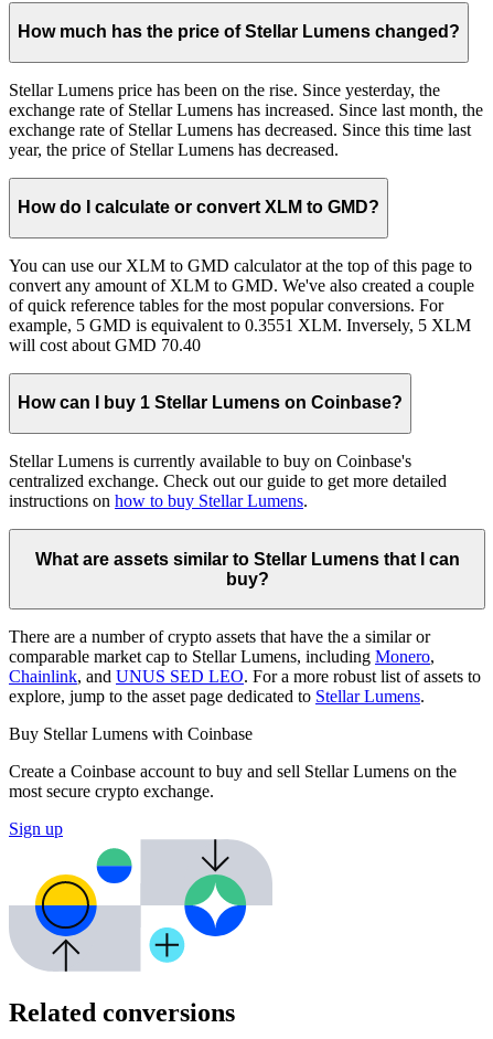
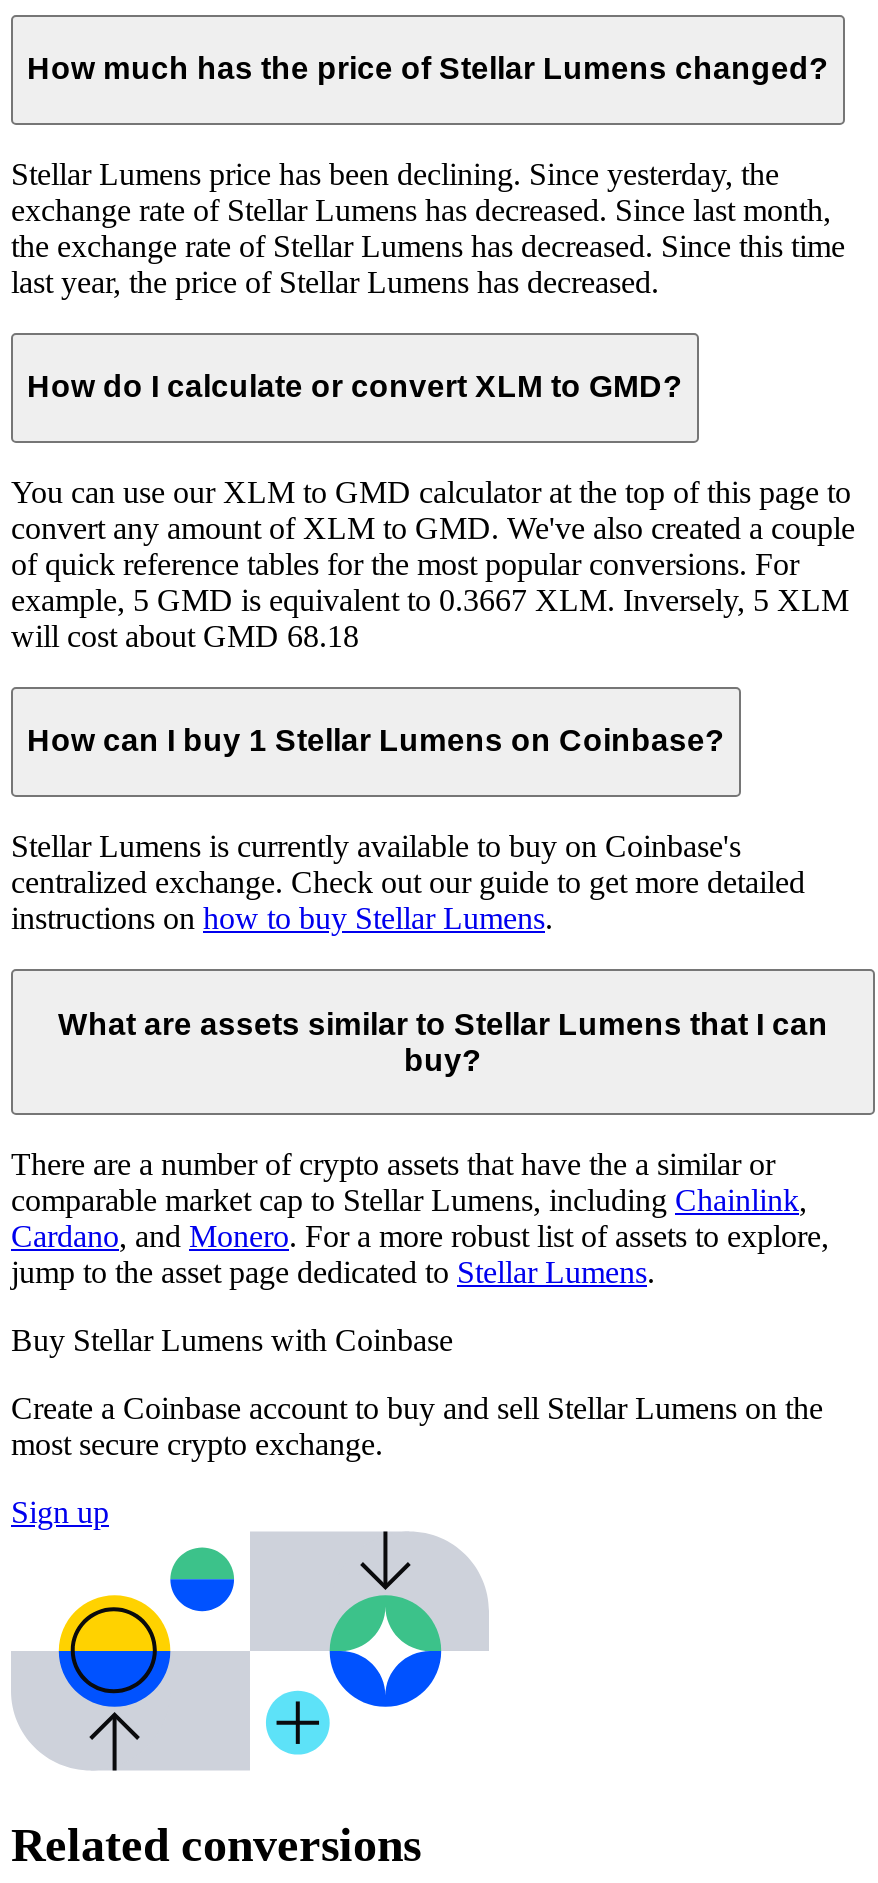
[9,80,483,159] Stellar Lumens price has been on the rise. Since yesterday, the | exchange rate of Stellar Lumens has increased. Since last month, the | exchange rate of Stellar Lumens has decreased. Since this time last | year, the price of Stellar Lumens has decreased. -> [11,156,845,298] Stellar Lumens price has been declining. Since yesterday, the | exchange rate of Stellar Lumens has decreased. Since last month, | the exchange rate of Stellar Lumens has decreased. Since this time | last year, the price of Stellar Lumens has decreased.
[9,316,471,334] example, 5 GMD is equivalent to 0.3551 XLM. Inversely, 5 XLM -> [11,583,849,617] example, 5 GMD is equivalent to 0.3667 XLM. Inversely, 5 XLM
[9,336,201,354] will cost about GMD 70.40 -> [11,619,359,653] will cost about GMD 68.18
[9,647,481,706] comparable market cap to Stellar Lumens, including Monero, | Chainlink, and UNUS SED LEO. For a more robust list of assets to | explore, jump to the asset page dedicated to Stellar Lumens. -> [11,1183,829,1289] comparable market cap to Stellar Lumens, including Chainlink, | Cardano, and Monero. For a more robust list of assets to explore, | jump to the asset page dedicated to Stellar Lumens.

